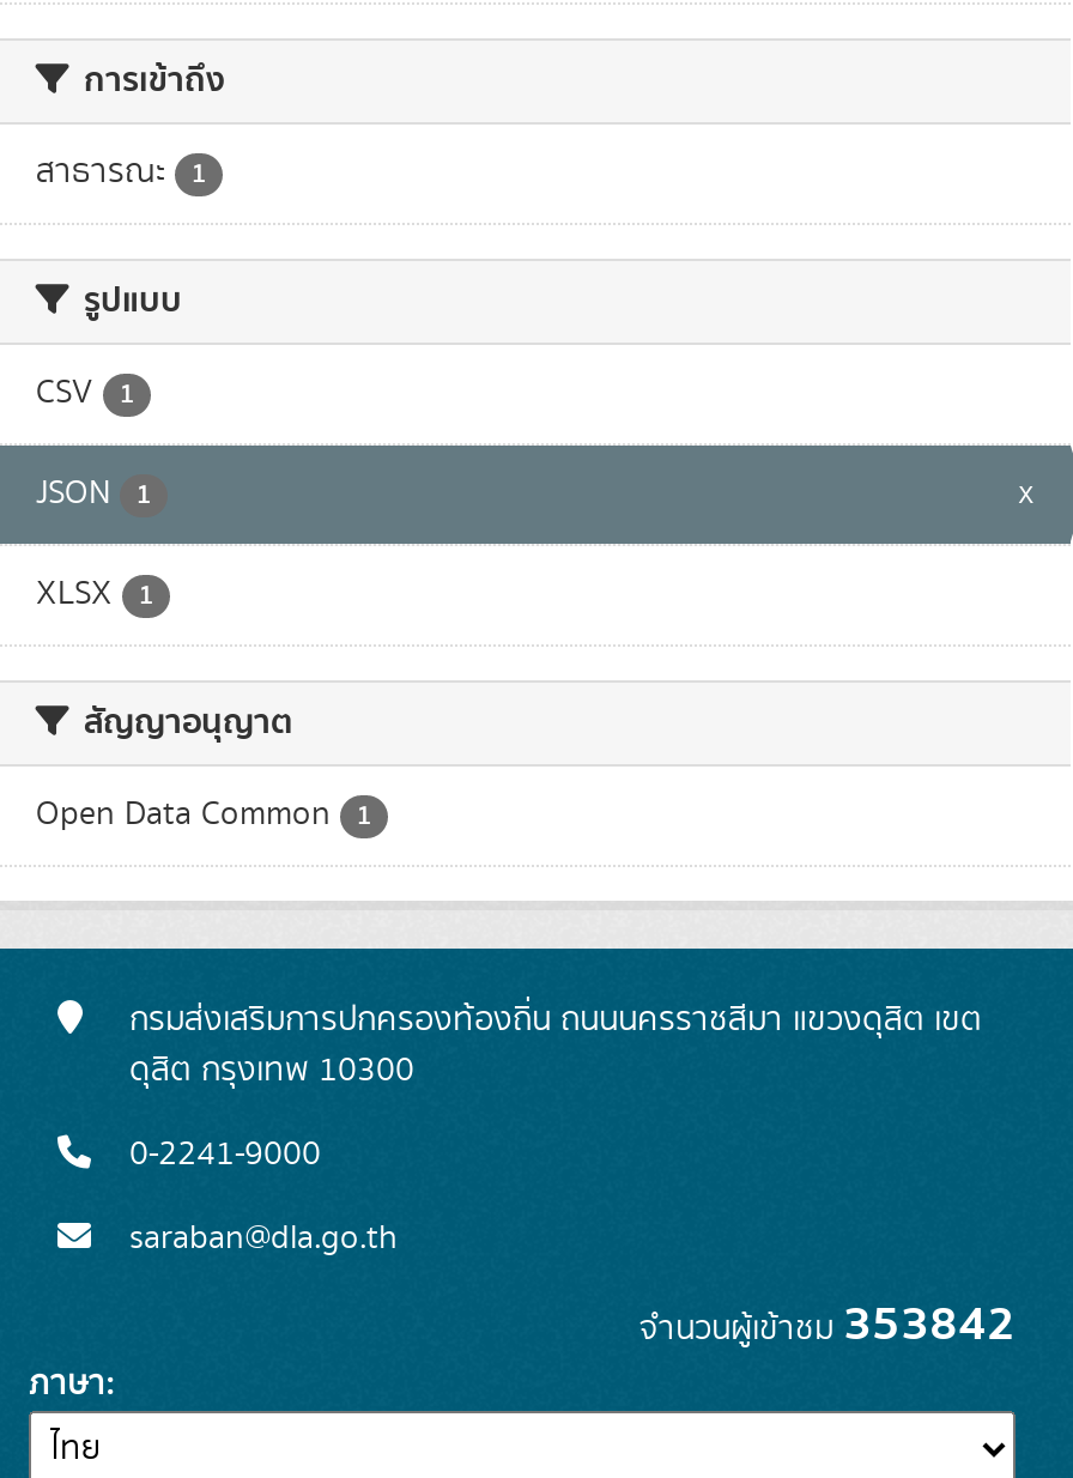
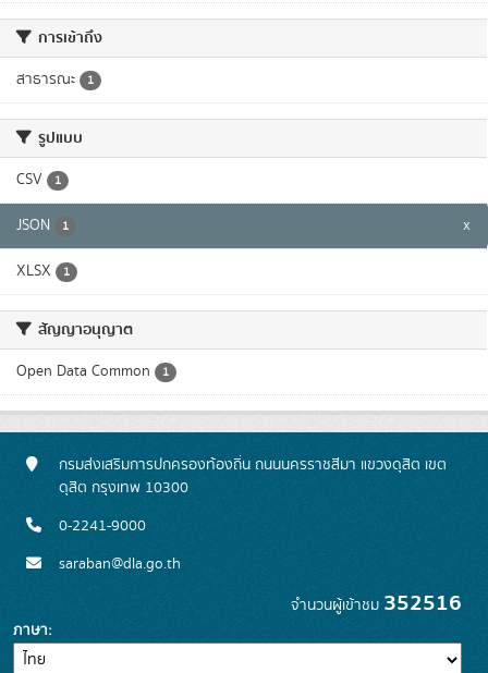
[639,1286,1016,1363] จำนวนผู้เข้าชม353842 -> [291,586,462,621] จำนวนผู้เข้าชม352516

